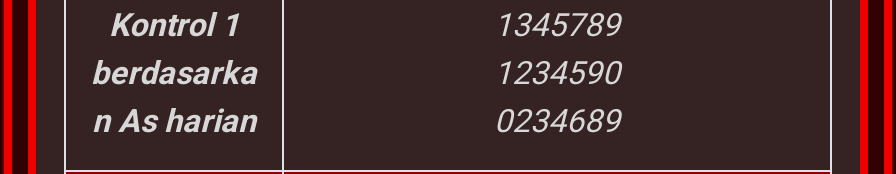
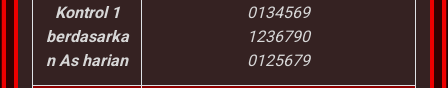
[494,6,620,44] 1345789 -> [247,3,310,22] 0134569
[494,54,620,92] 1234590 -> [247,27,310,46] 1236790
[494,102,620,140] 0234689 -> [247,51,310,70] 0125679

